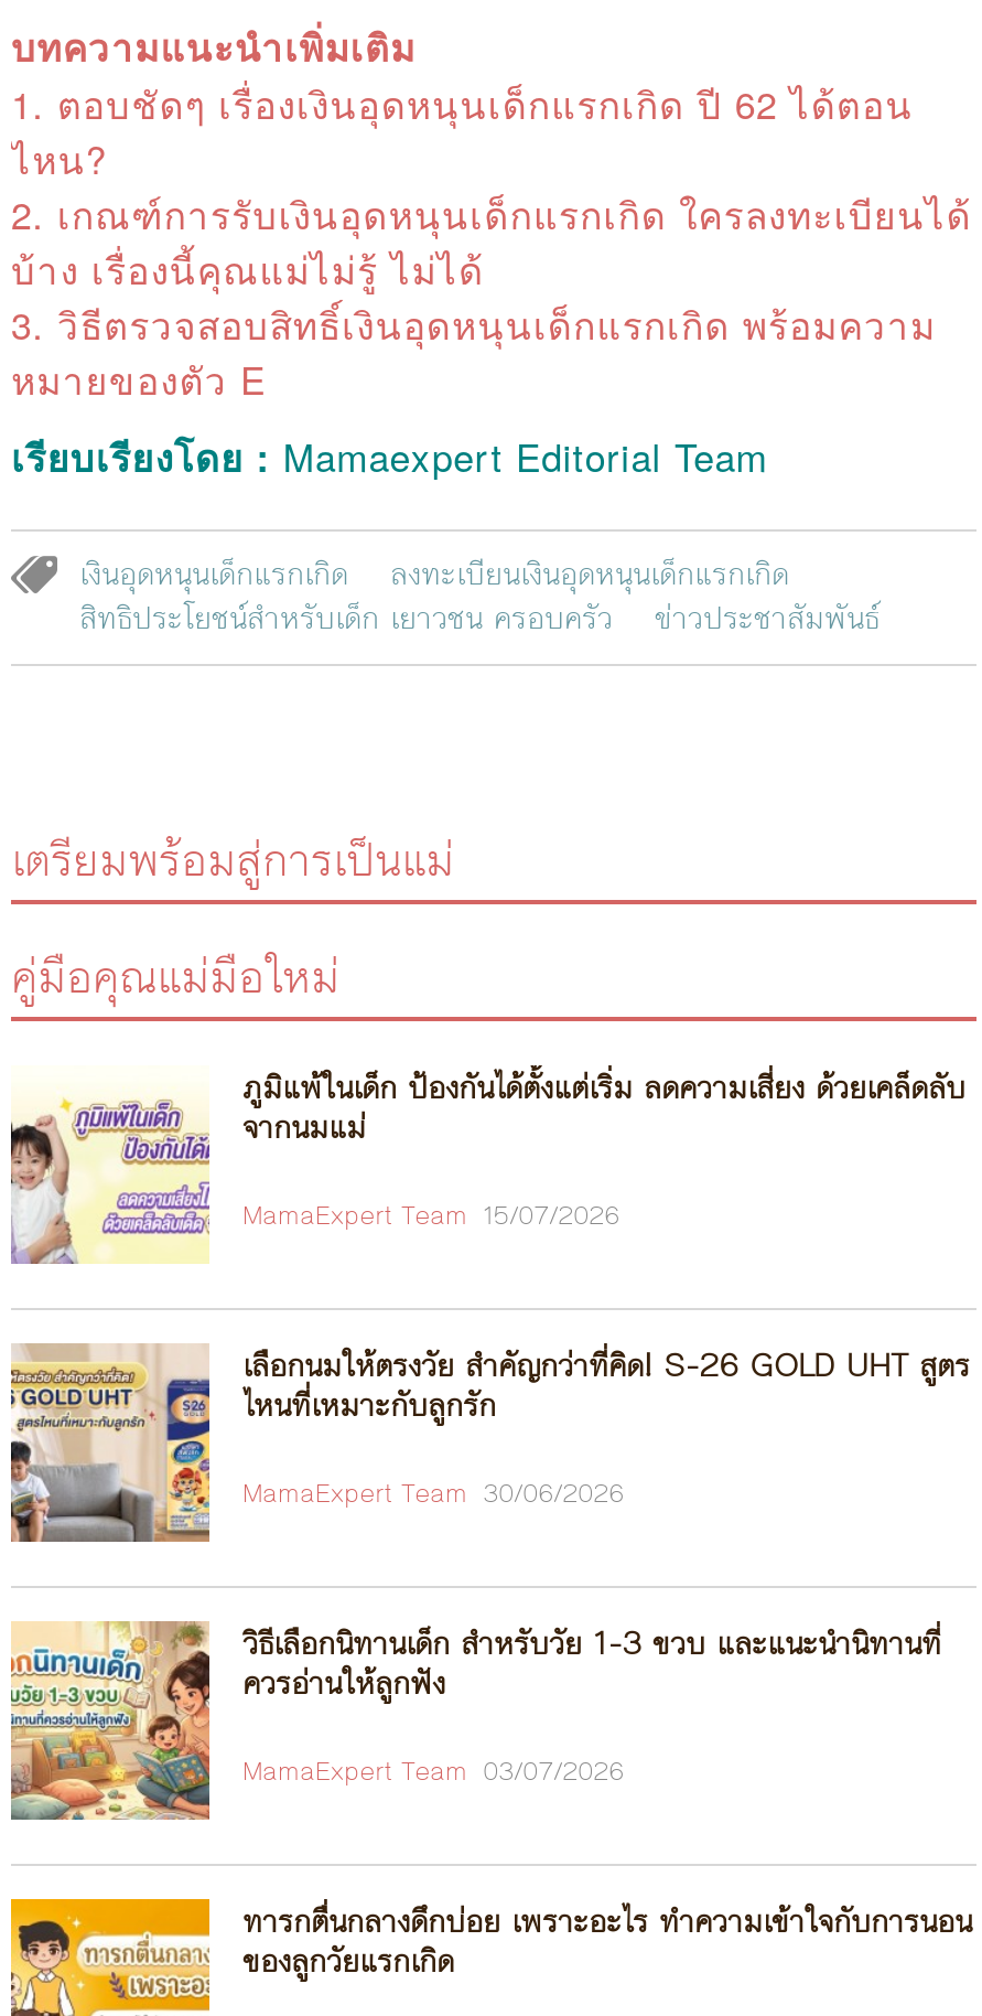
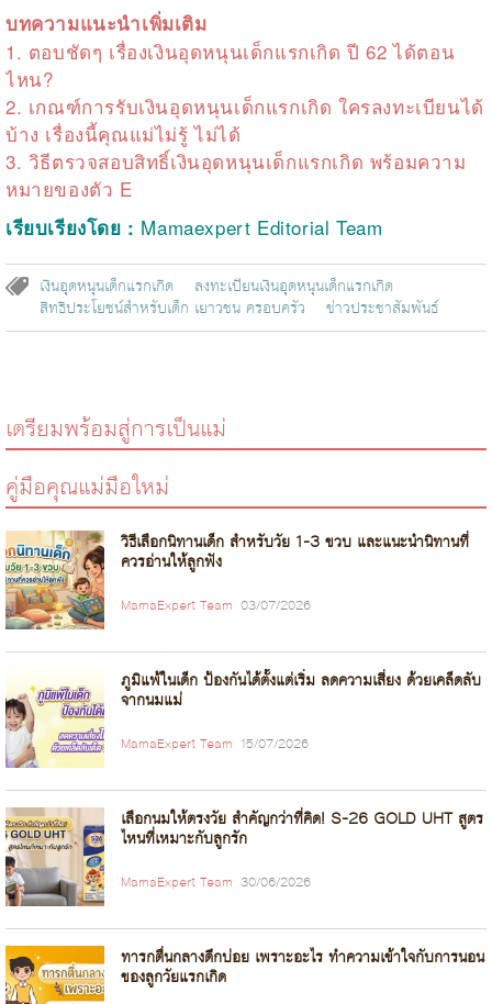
moved [0,1063,970,1516] -> [0,668,483,893]: [image] | ภูมิแพ้ในเด็ก ป้องกันได้ตั้งแต่เริ่ม ลดความเสี่ยง ด้วยเคล็ดลับ | จากนมแม่ | MamaExpert Team 15/07/2026 | เลือกนมให้ตรงวัย สำคัญกว่าที่คิด! S-26 GOLD UHT สูตร | ไหนที่เหมาะกับลูกรัก | MamaExpert Team 30/06/2026
moved [9,1619,941,1822] -> [4,529,469,631]: [image] | วิธีเลือกนิทานเด็ก สำหรับวัย 1-3 ขวบ และแนะนำนิทานที่ | ควรอ่านให้ลูกฟัง | MamaExpert Team 03/07/2026

